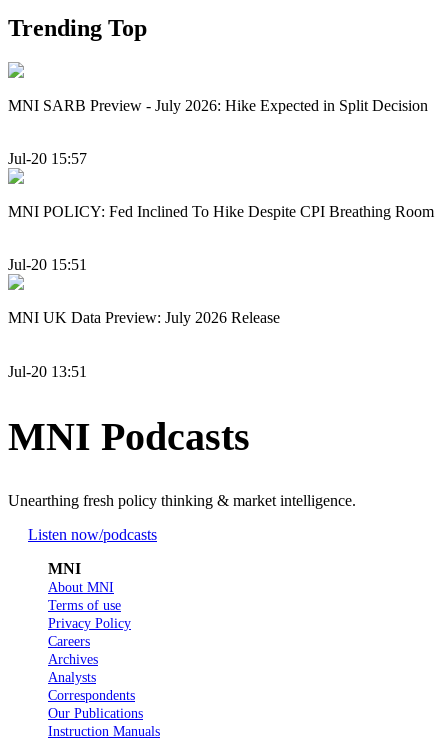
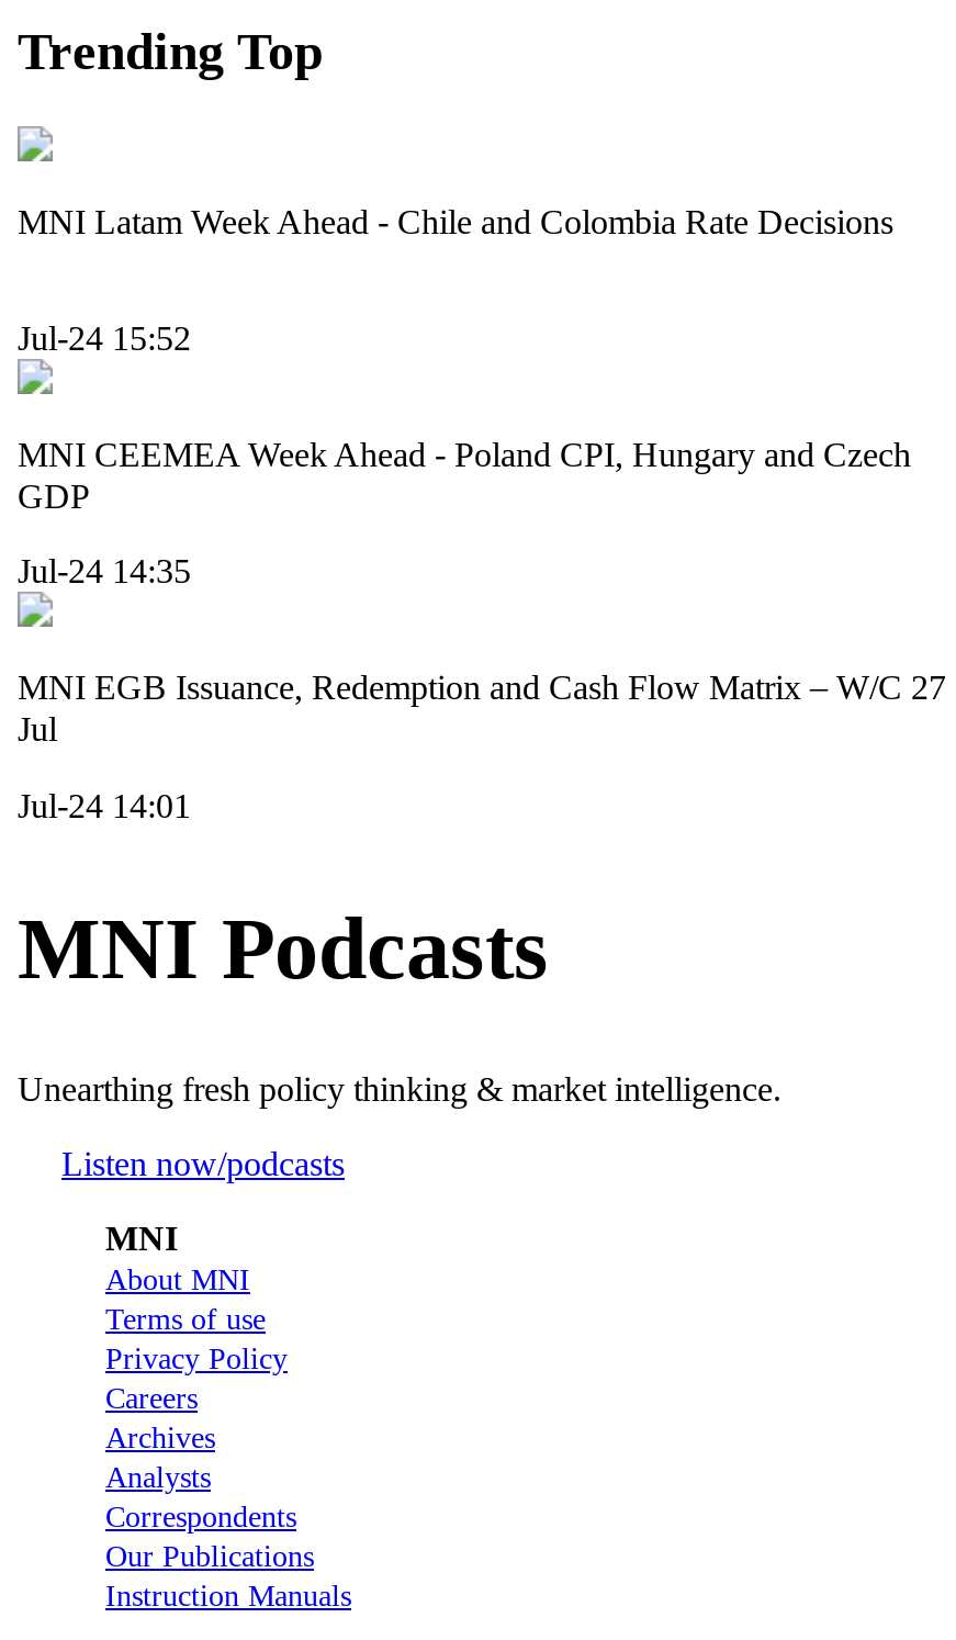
[8,97,428,114] MNI SARB Preview - July 2026: Hike Expected in Split Decision -> [18,202,893,240] MNI Latam Week Ahead - Chile and Colombia Rate Decisions
[8,150,87,167] Jul-20 15:57 -> [18,319,191,357] Jul-24 15:52
[8,203,434,220] MNI POLICY: Fed Inclined To Hike Despite CPI Breathing Room -> [18,436,911,515] MNI CEEMEA Week Ahead - Poland CPI, Hungary and Czech | GDP
[8,256,87,273] Jul-20 15:51 -> [18,553,191,590] Jul-24 14:35
[8,309,280,326] MNI UK Data Preview: July 2026 Release -> [18,669,946,748] MNI EGB Issuance, Redemption and Cash Flow Matrix – W/C 27 | Jul
[8,363,87,380] Jul-20 13:51 -> [18,787,191,824] Jul-24 14:01

